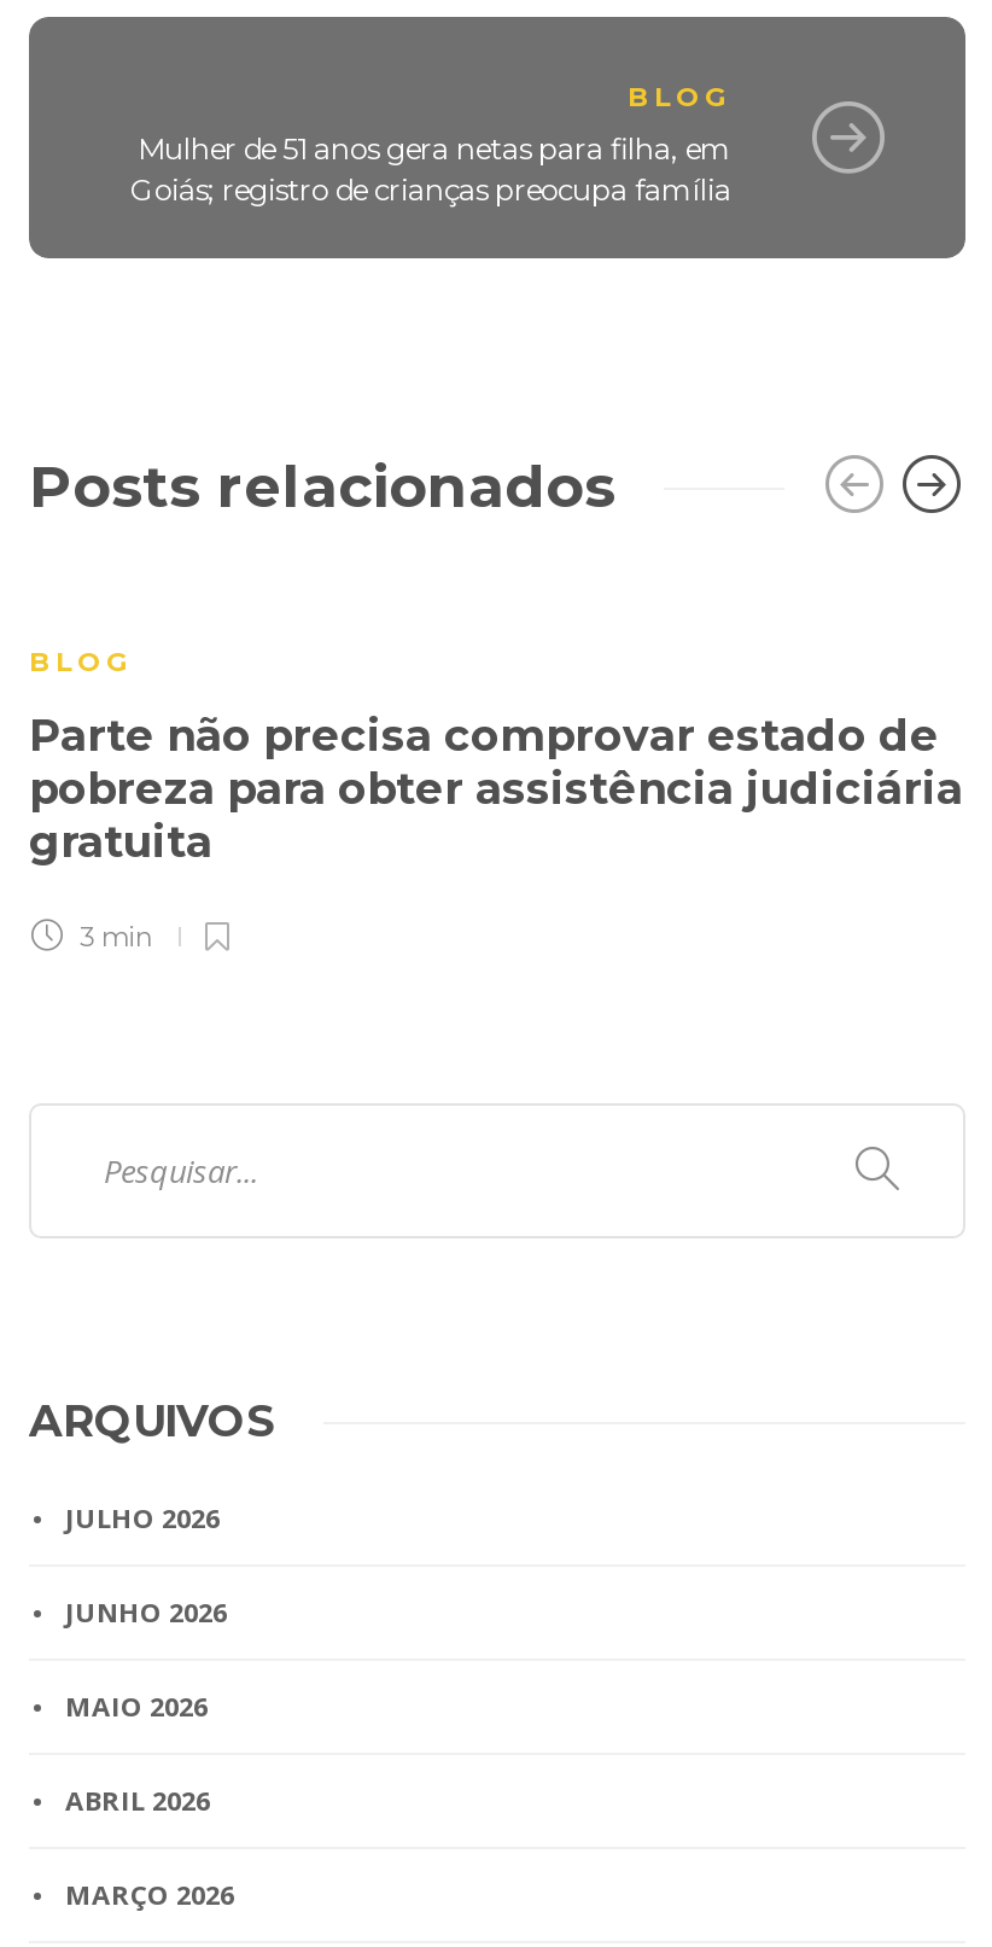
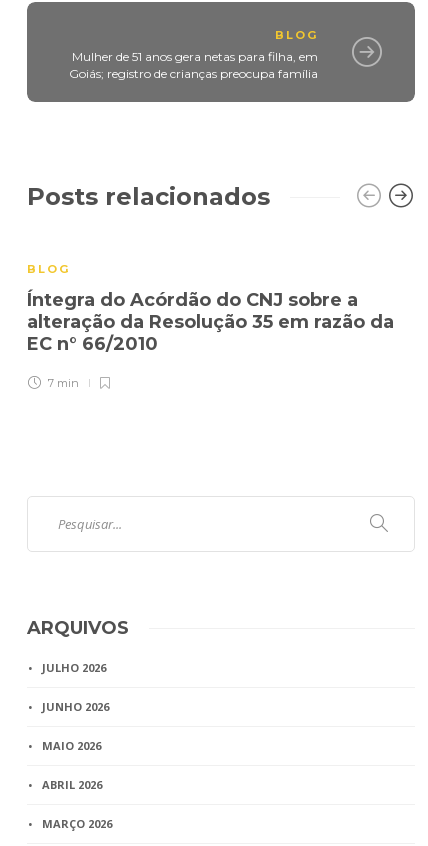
[29,711,963,870] Parte não precisa comprovar estado de | pobreza para obter assistência judiciária | gratuita -> [27,289,394,355] Íntegra do Acórdão do CNJ sobre a | alteração da Resolução 35 em razão da | EC n° 66/2010
[72,921,154,955] 3 min -> [45,376,79,390] 7 min

